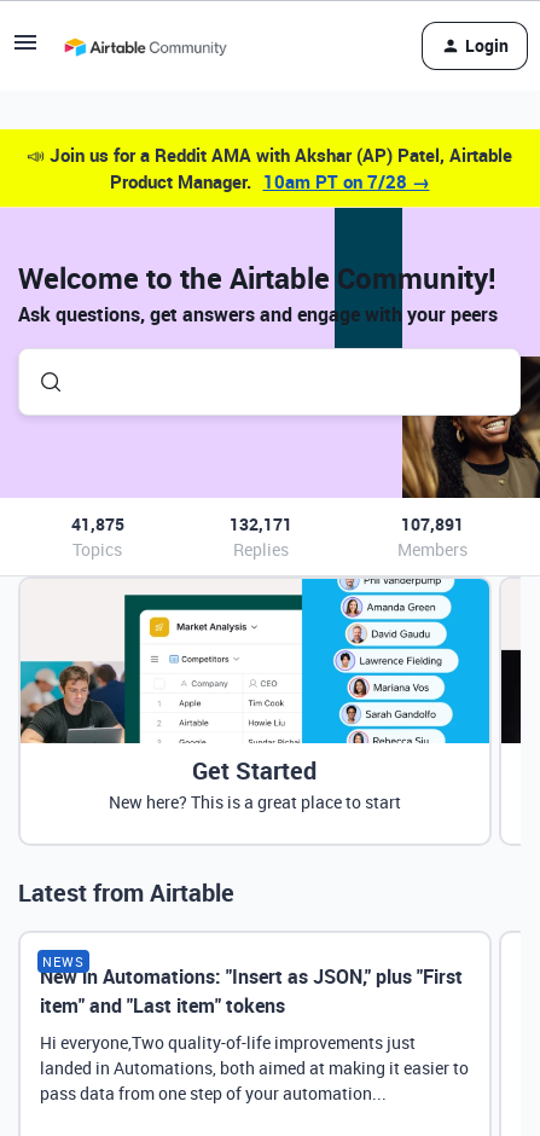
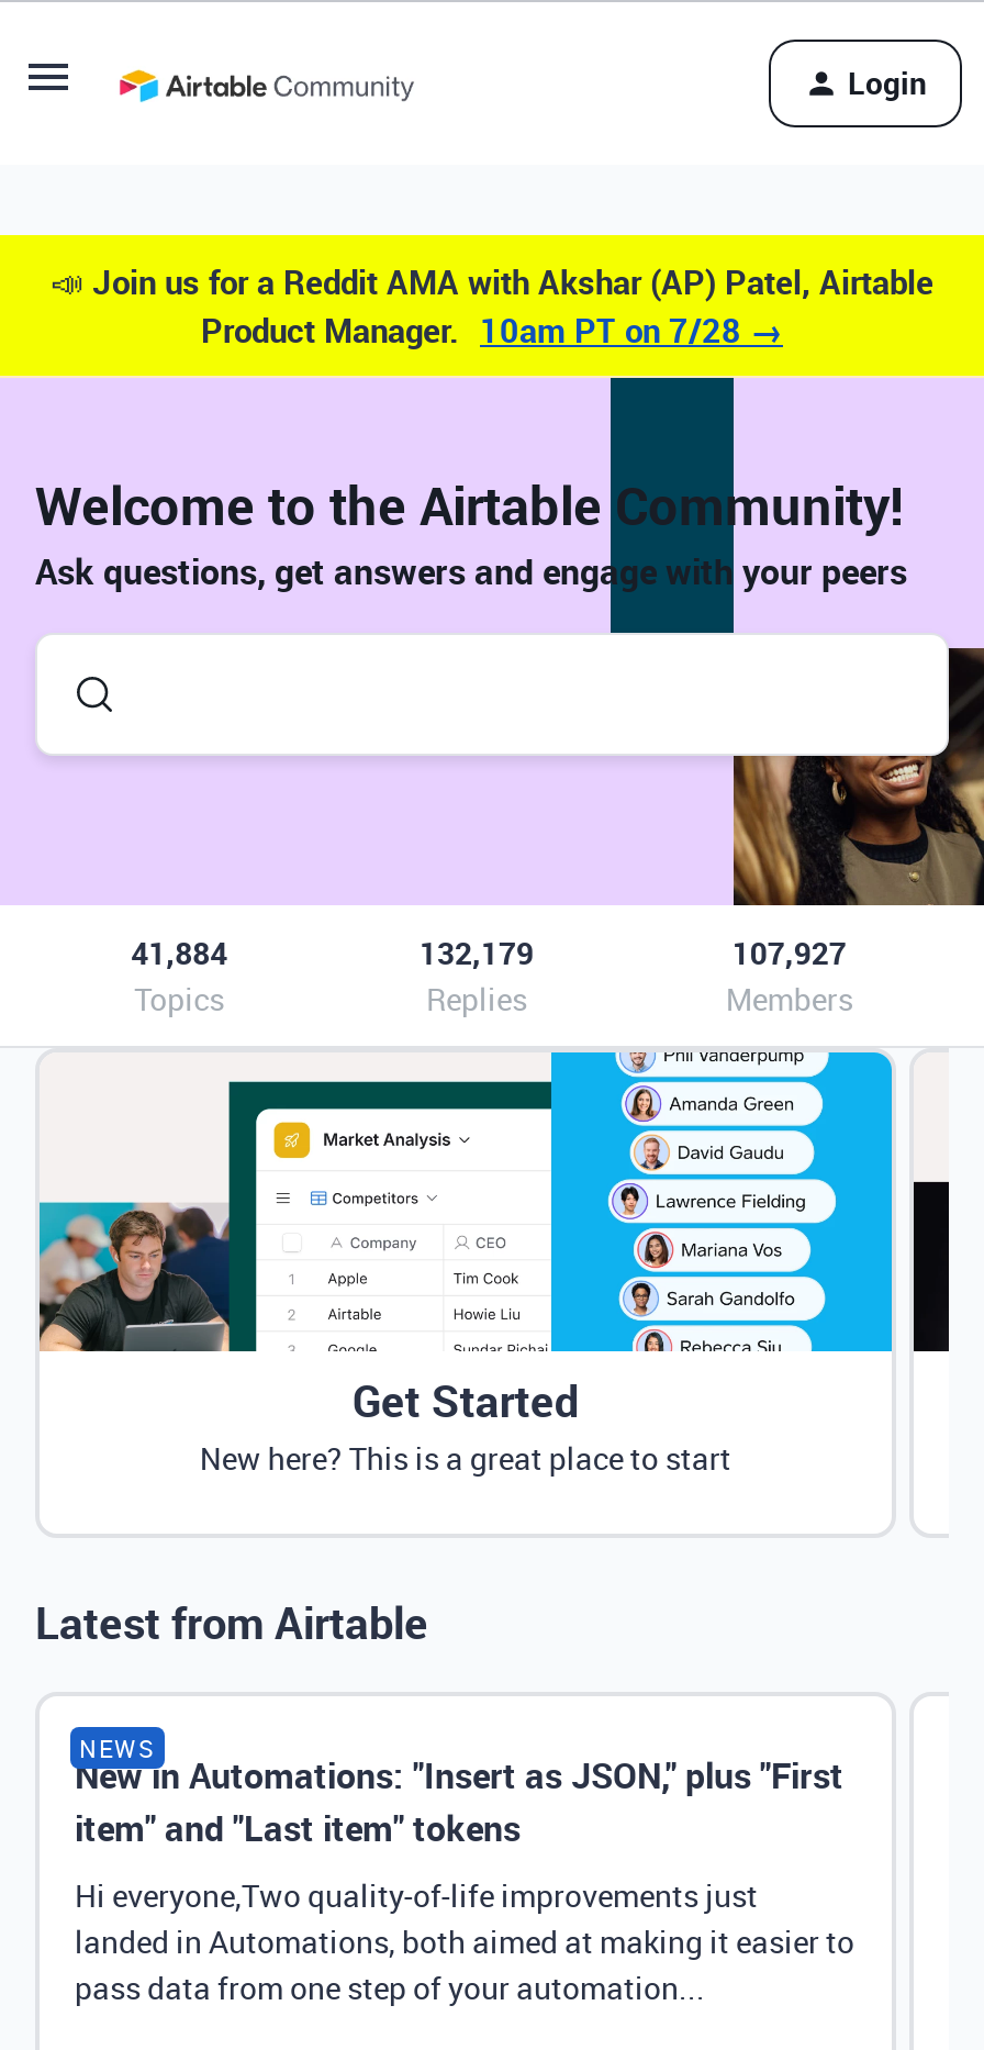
[71,512,124,535] 41,875 -> [131,932,228,973] 41,884
[230,512,292,535] 132,171 -> [420,932,534,973] 132,179
[401,512,464,535] 107,891 -> [732,932,846,973] 107,927

